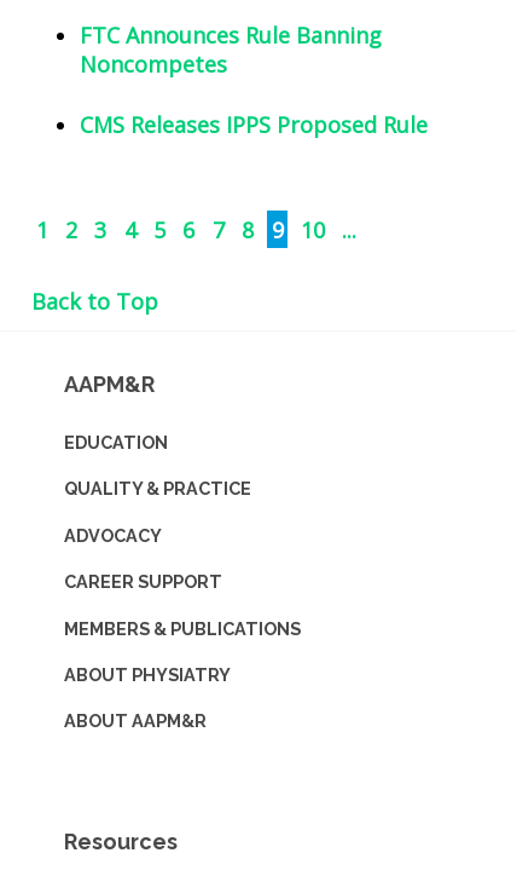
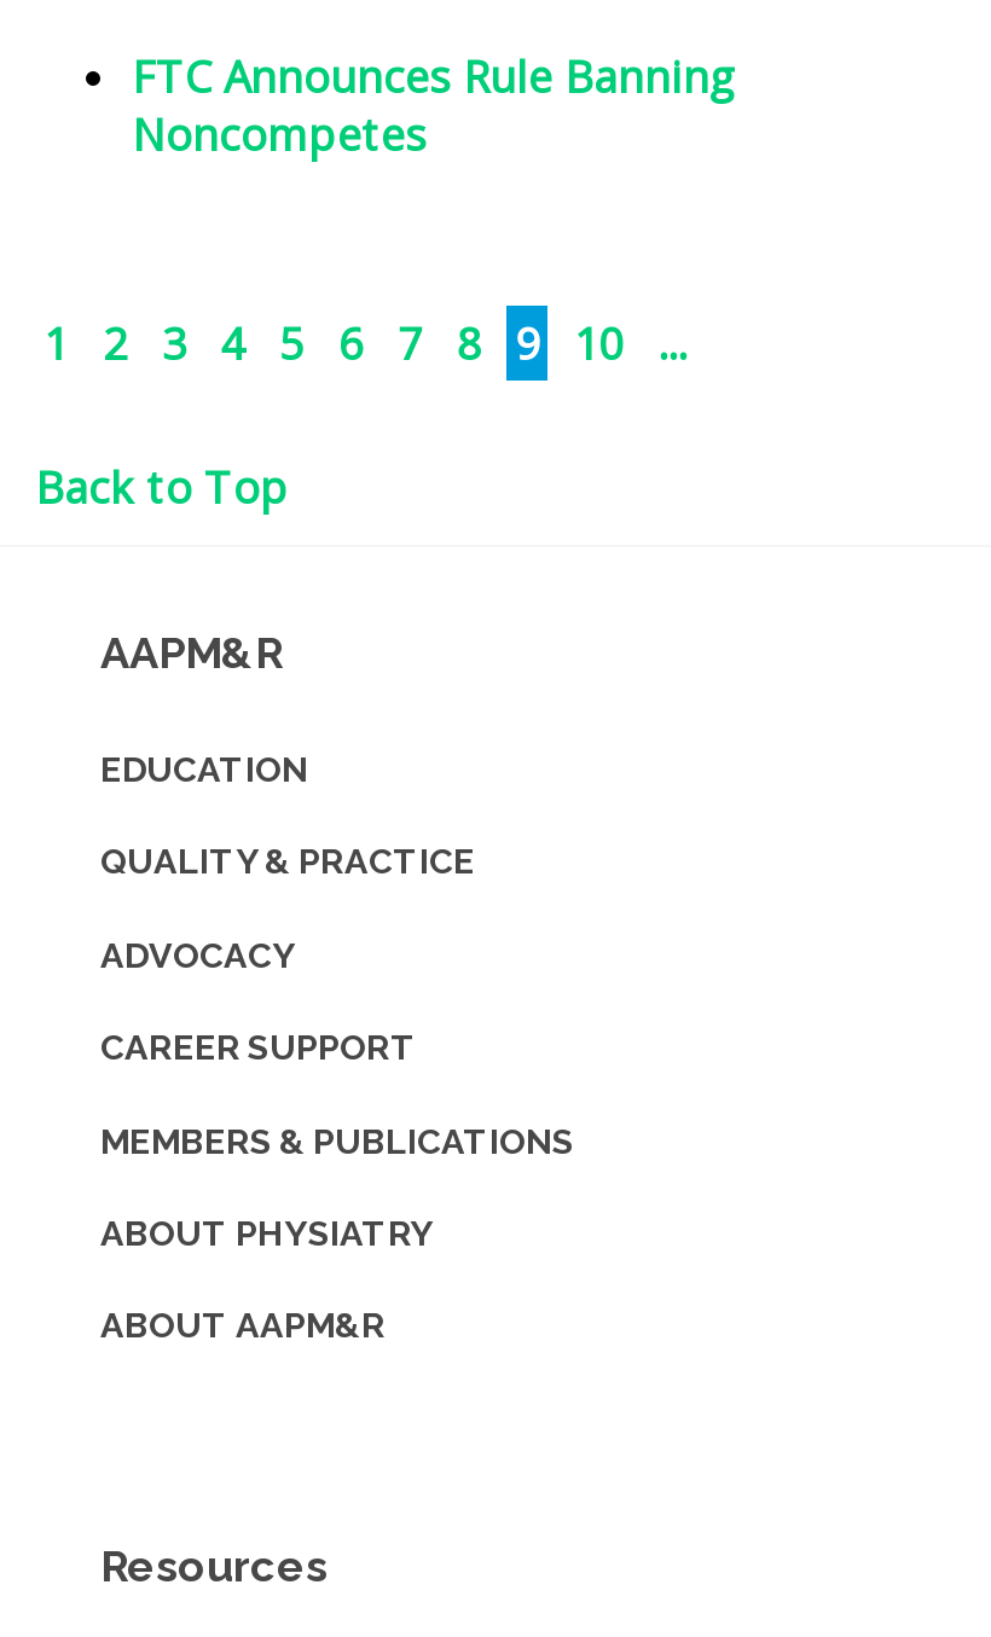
[80,110,428,139] CMS Releases IPPS Proposed Rule -> none

